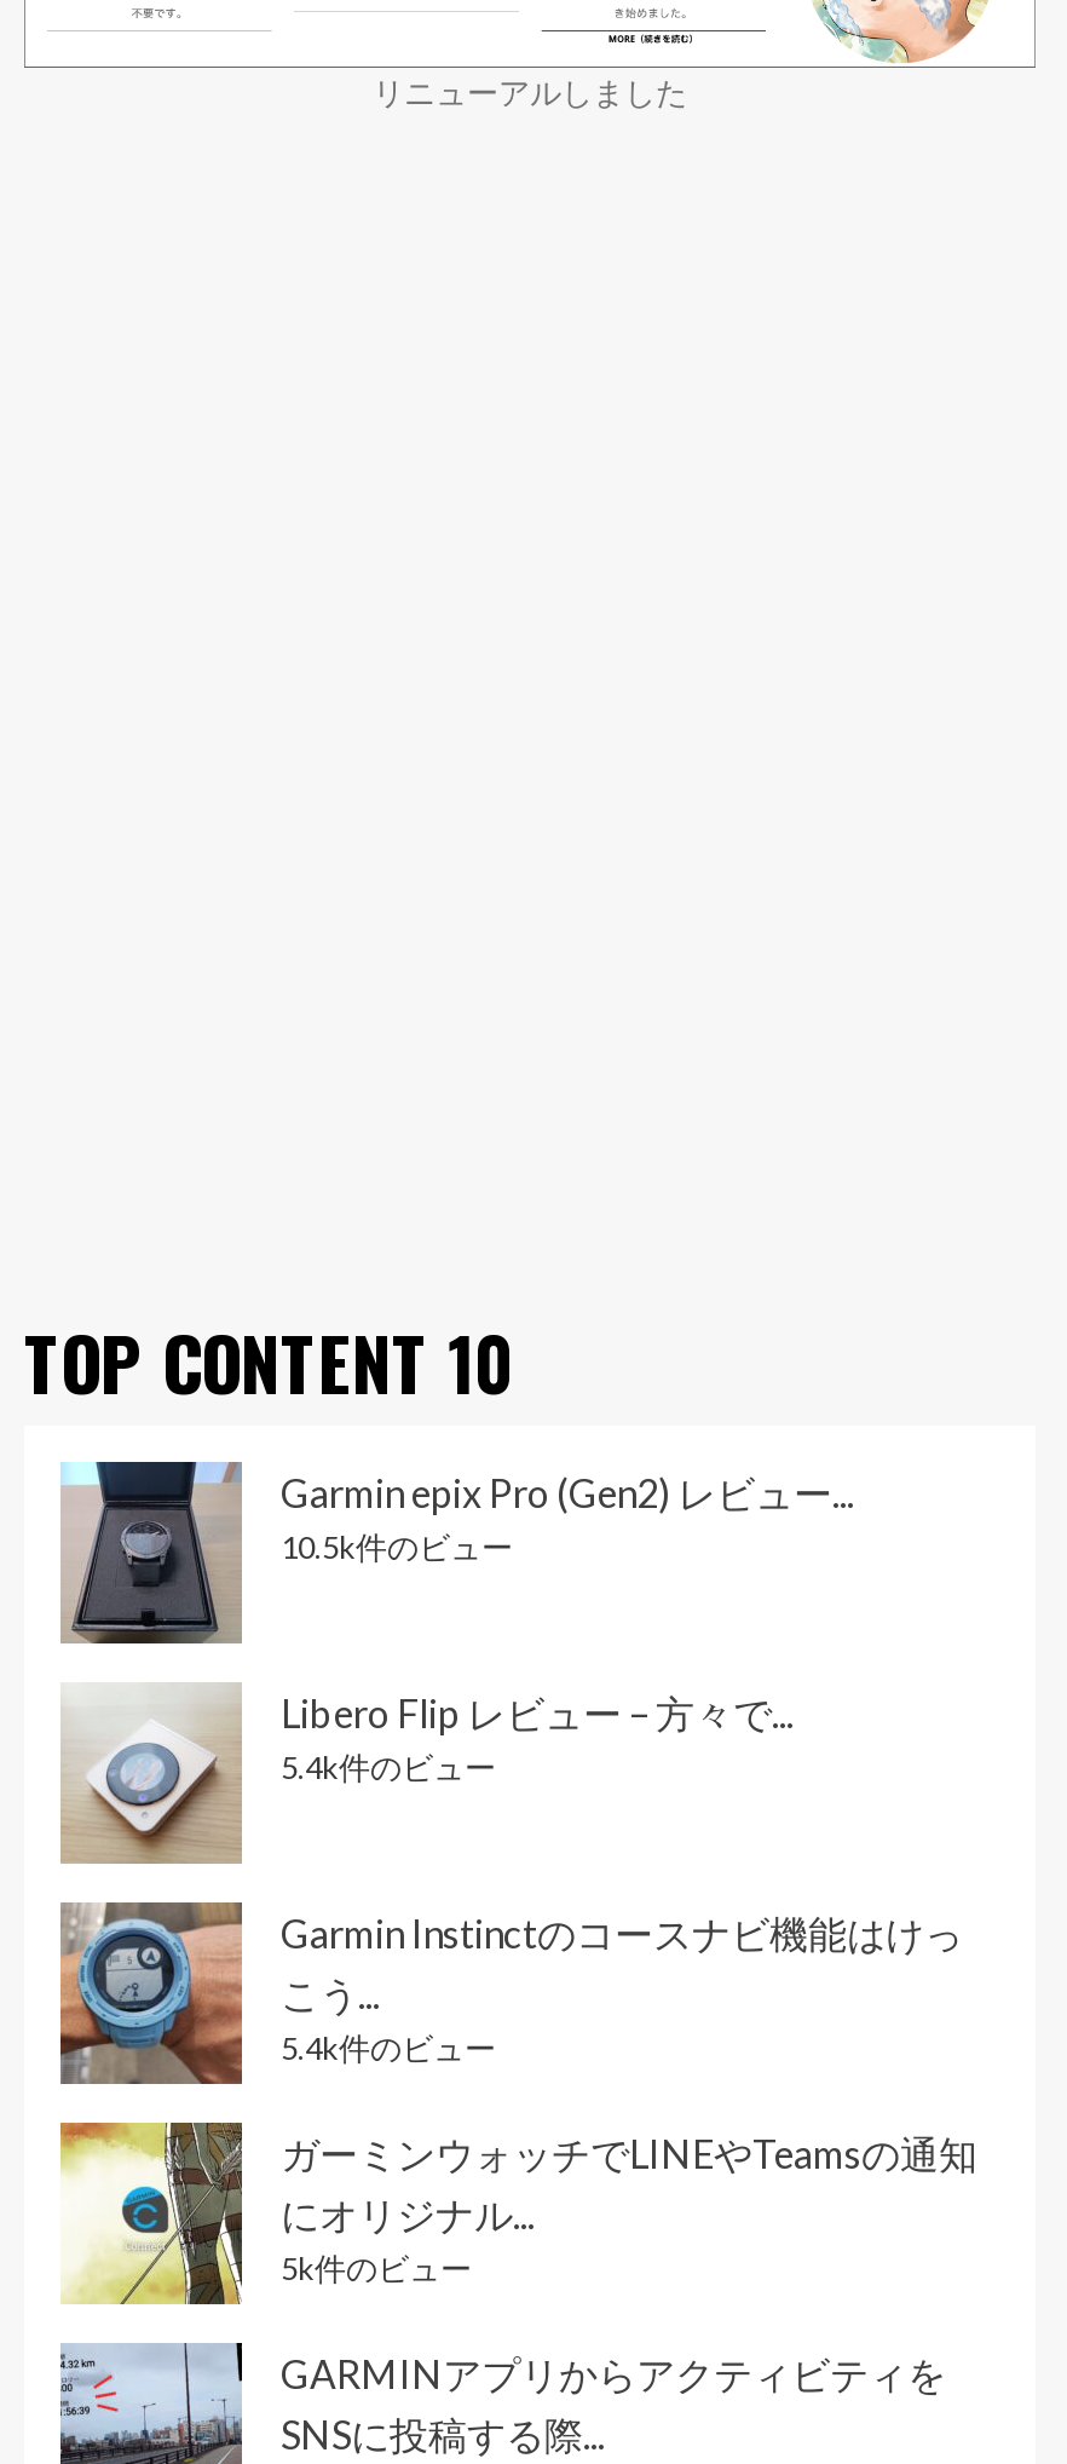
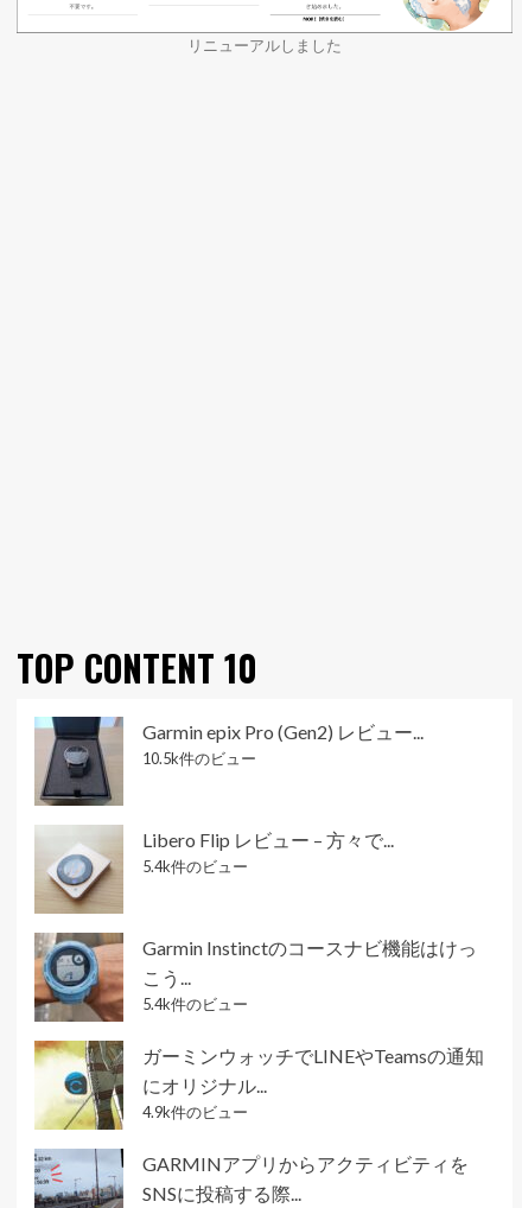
[281,2248,472,2287] 5k件のビュー -> [142,1102,248,1121] 4.9k件のビュー

